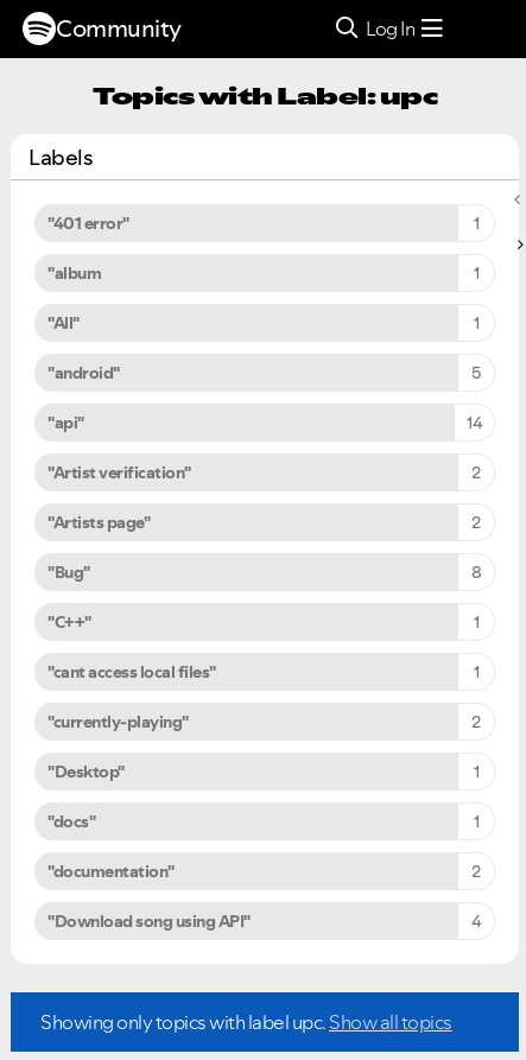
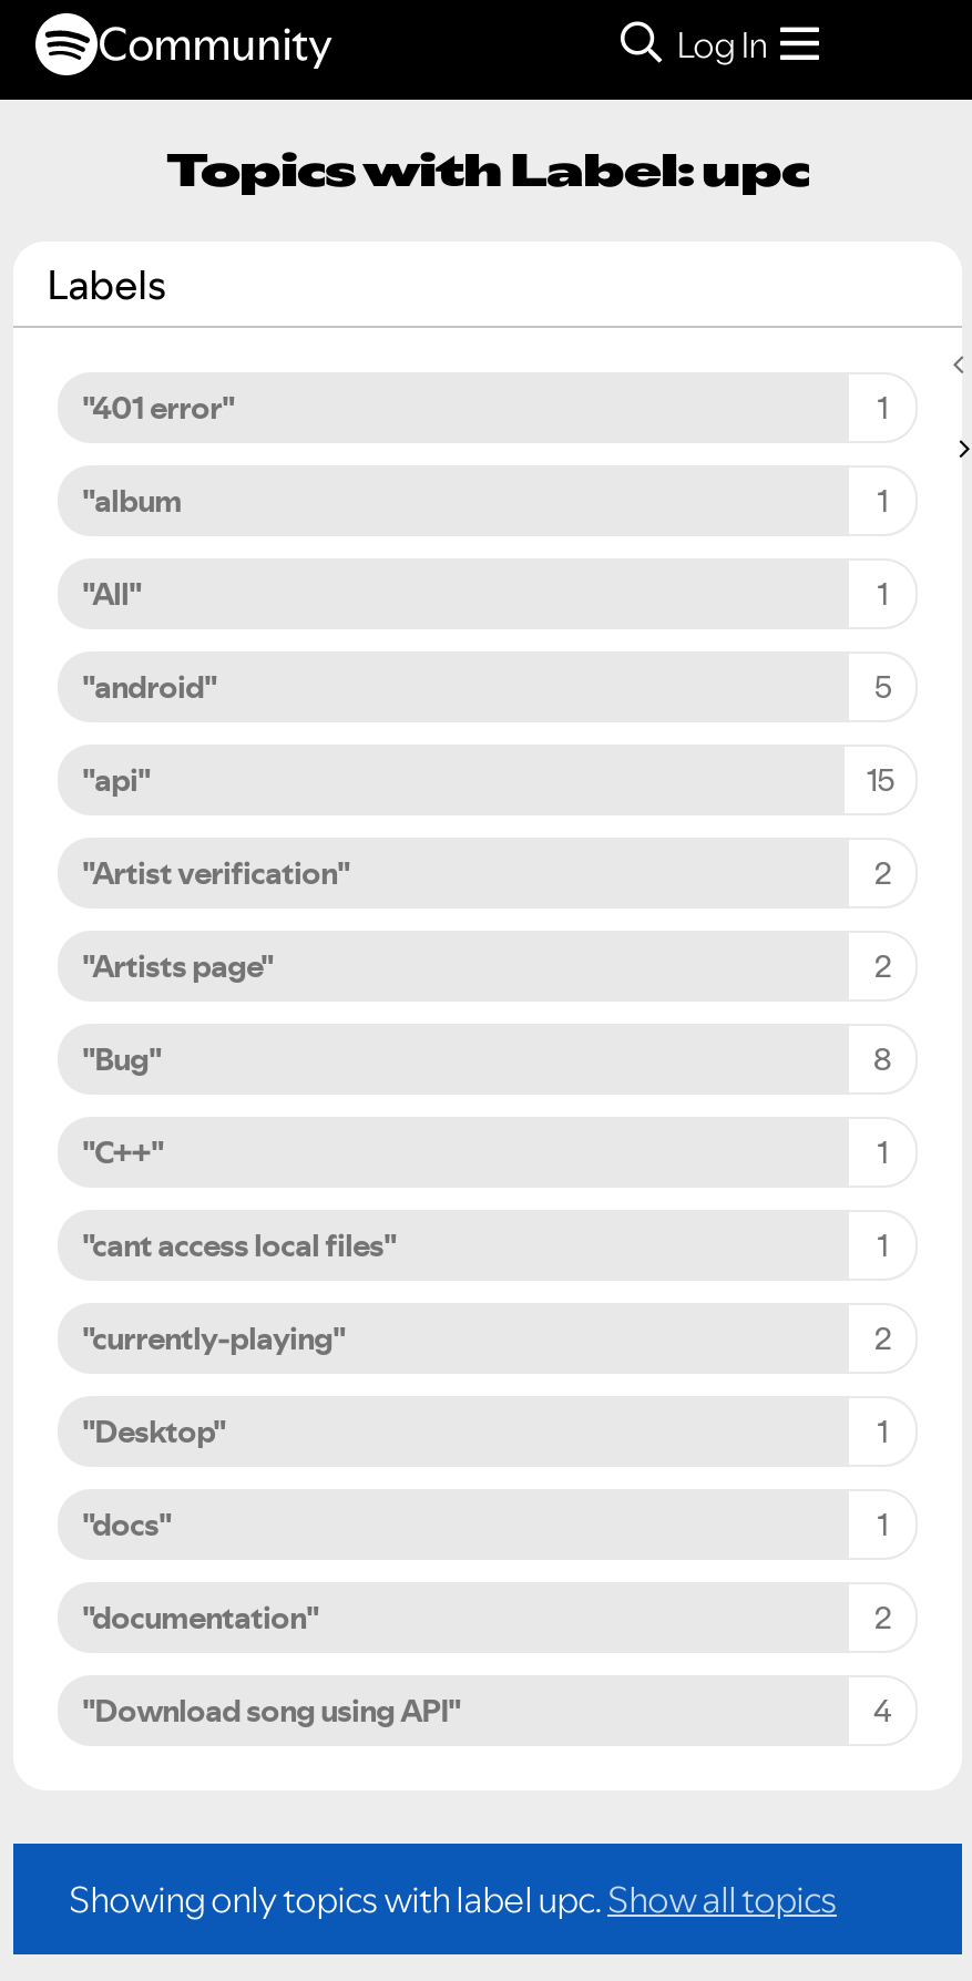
[467,411,482,434] 14 -> [867,758,893,802] 15

